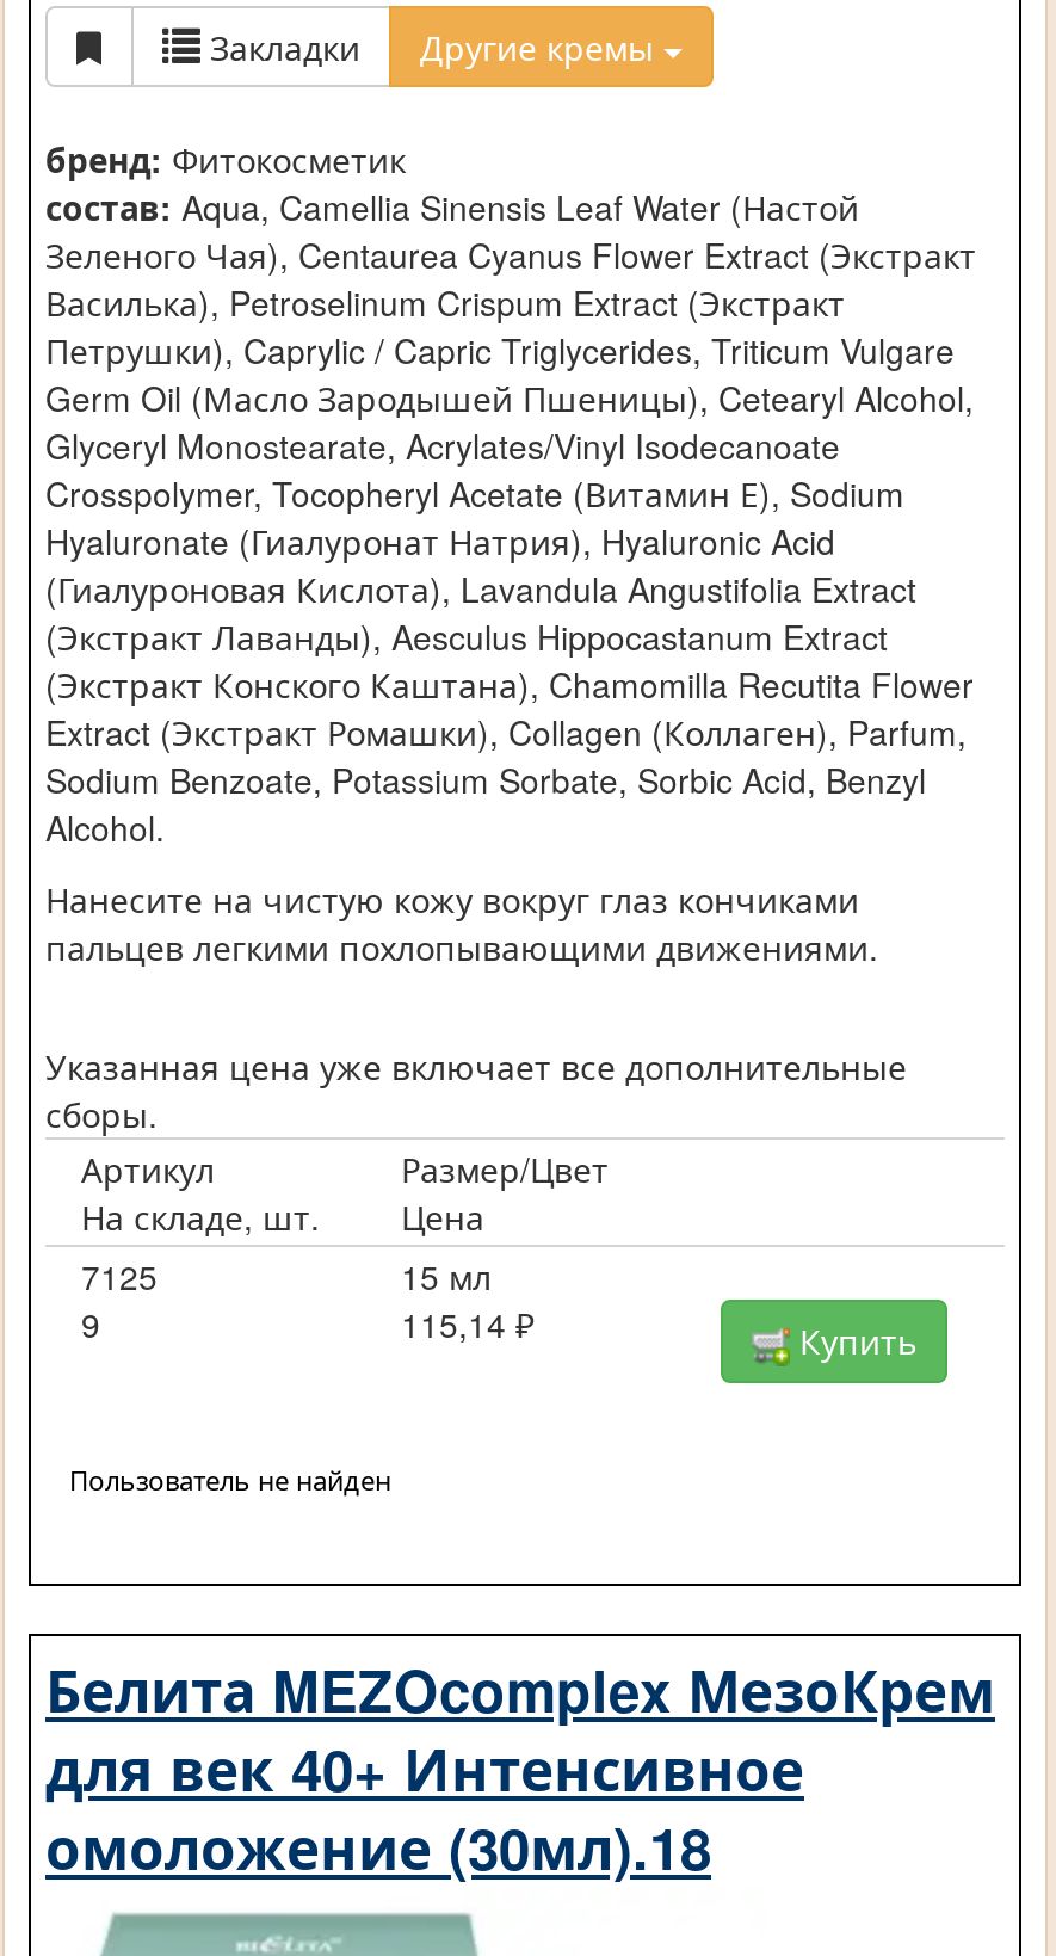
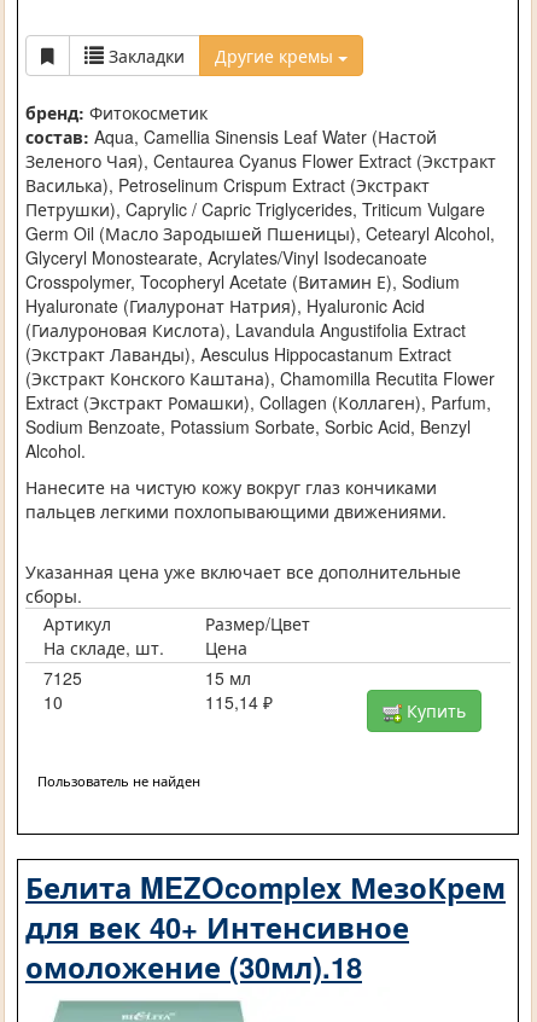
[81,1301,100,1348] 9 -> [43,690,63,714] 10

